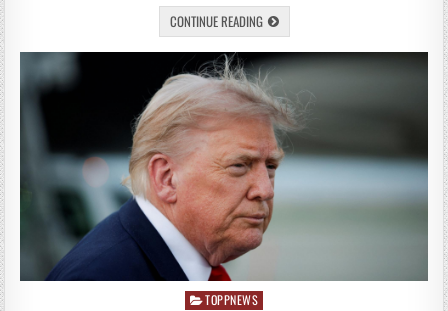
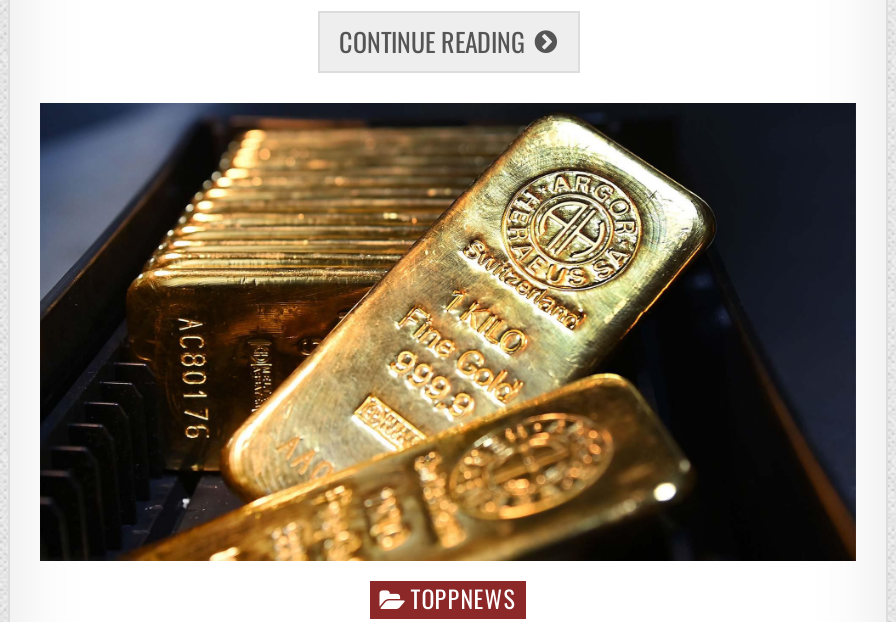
[20,51,428,282] [image] -> [40,102,858,564] [image]

